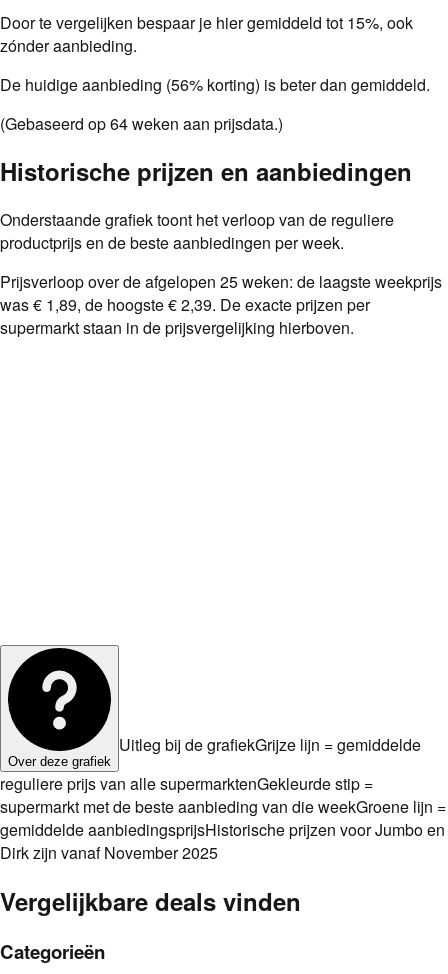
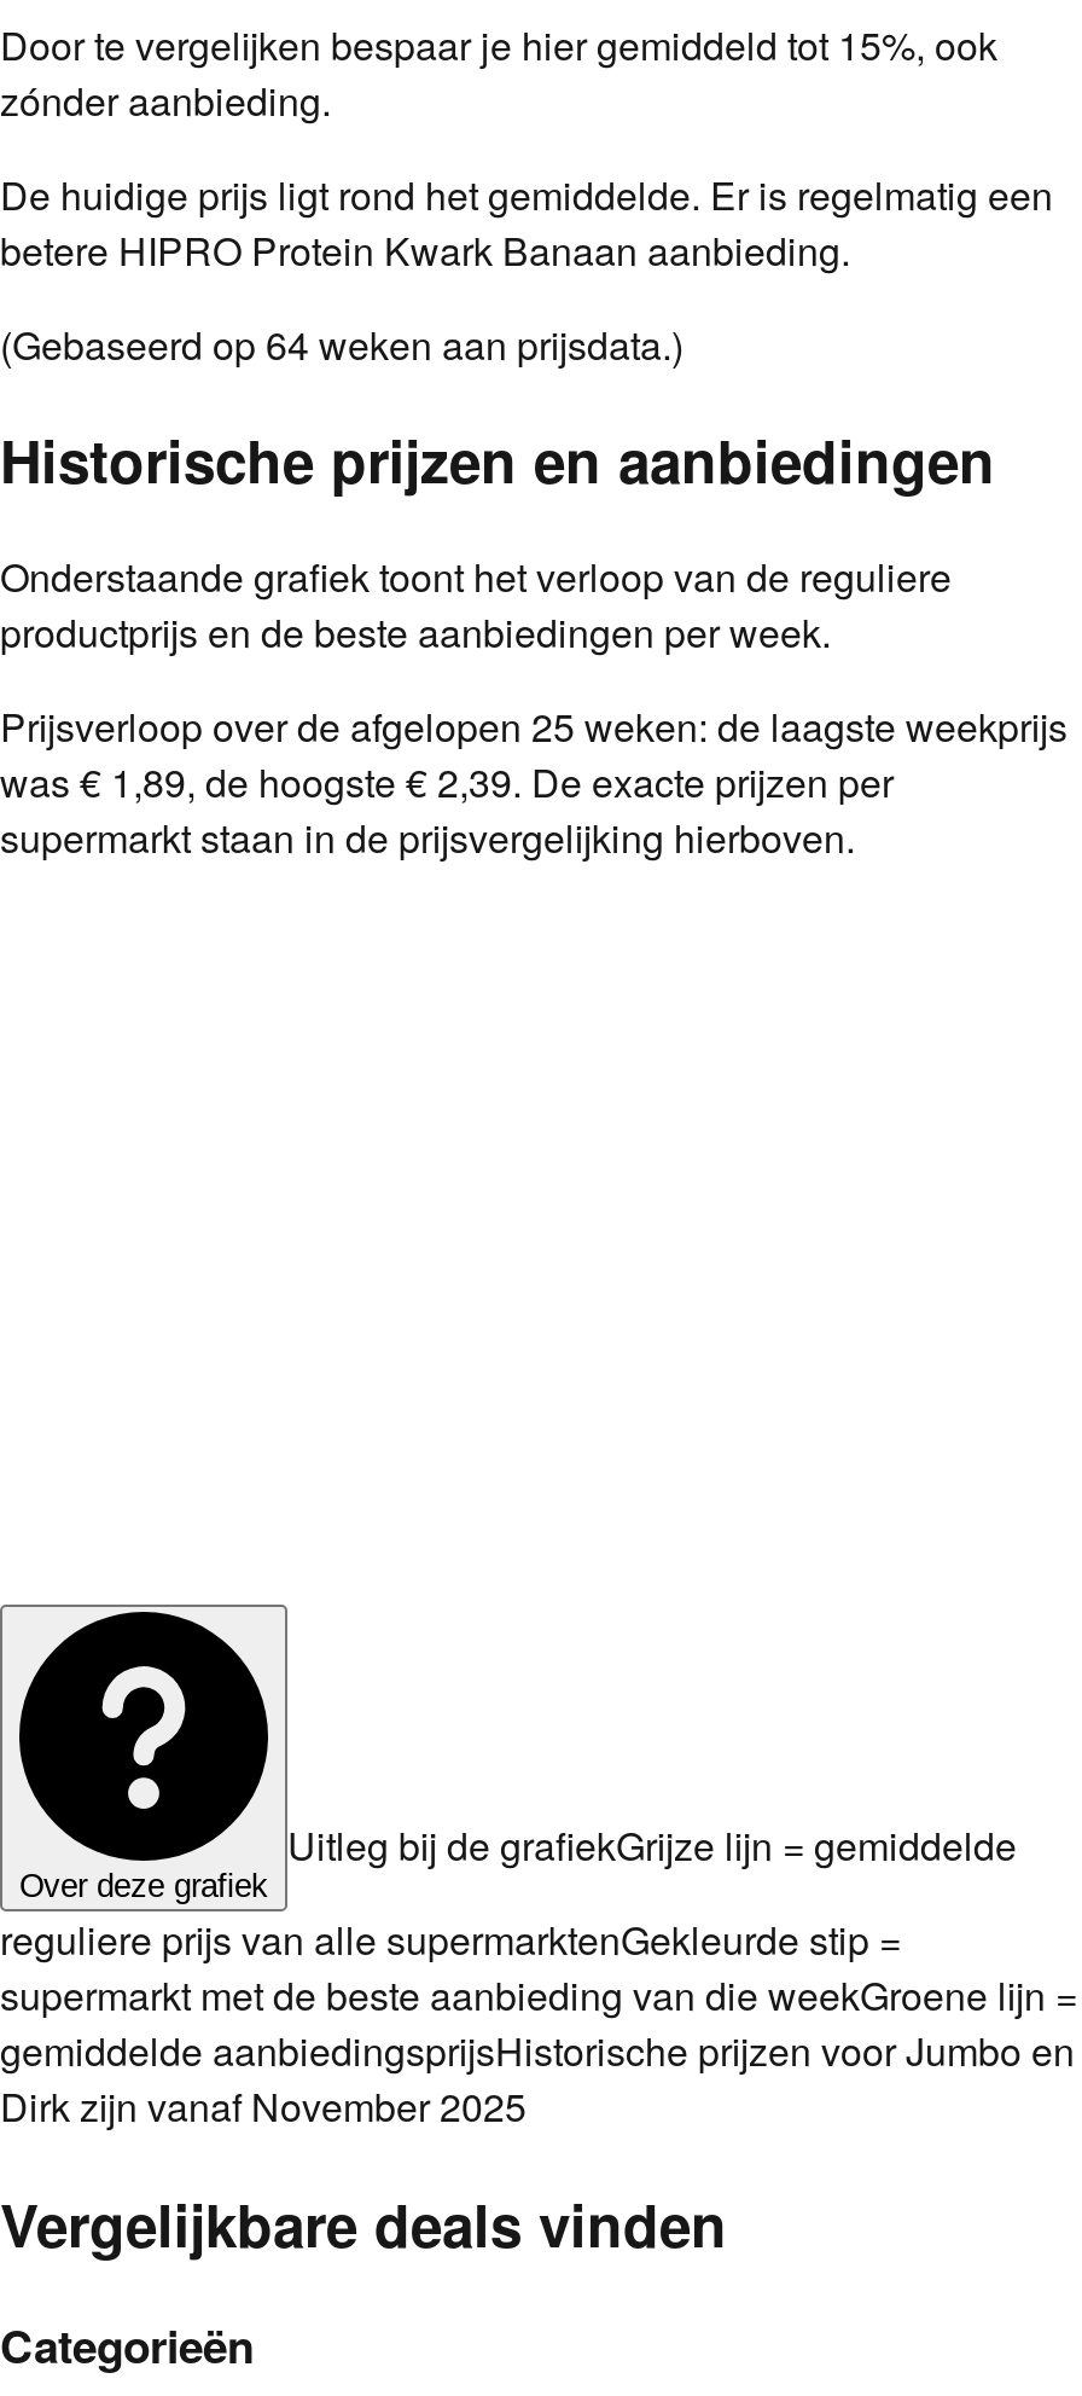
[0,72,430,95] De huidige aanbieding (56% korting) is beter dan gemiddeld. -> [0,166,1053,277] De huidige prijs ligt rond het gemiddelde. Er is regelmatig een | betere HIPRO Protein Kwark Banaan aanbieding.

